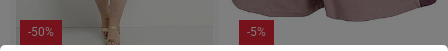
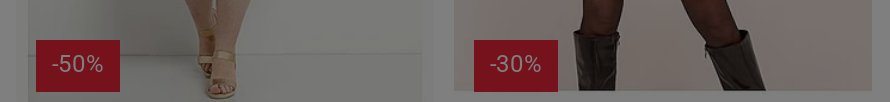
[247,25,266,39] -5% -> [490,50,542,78] -30%

